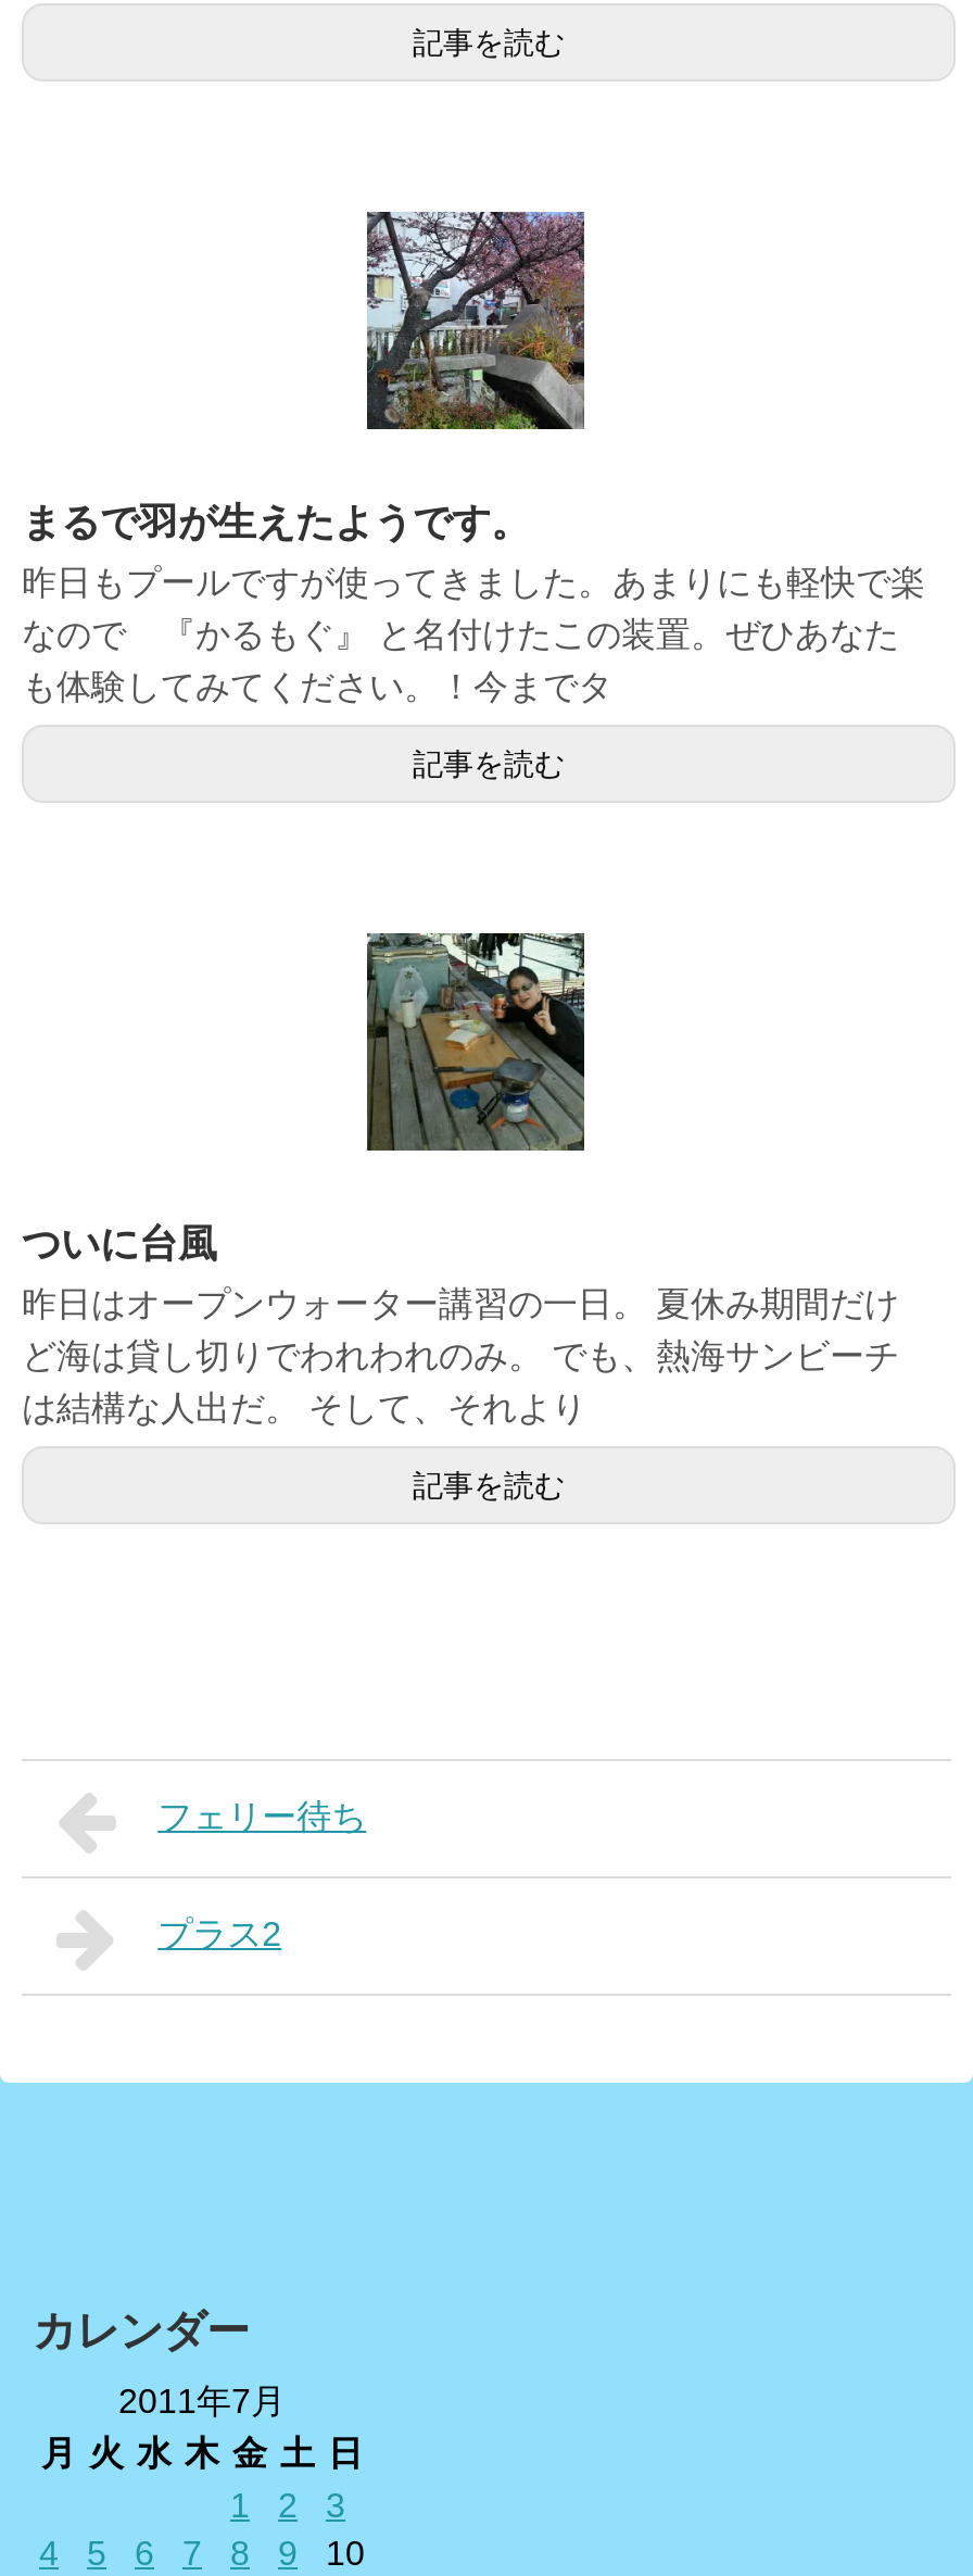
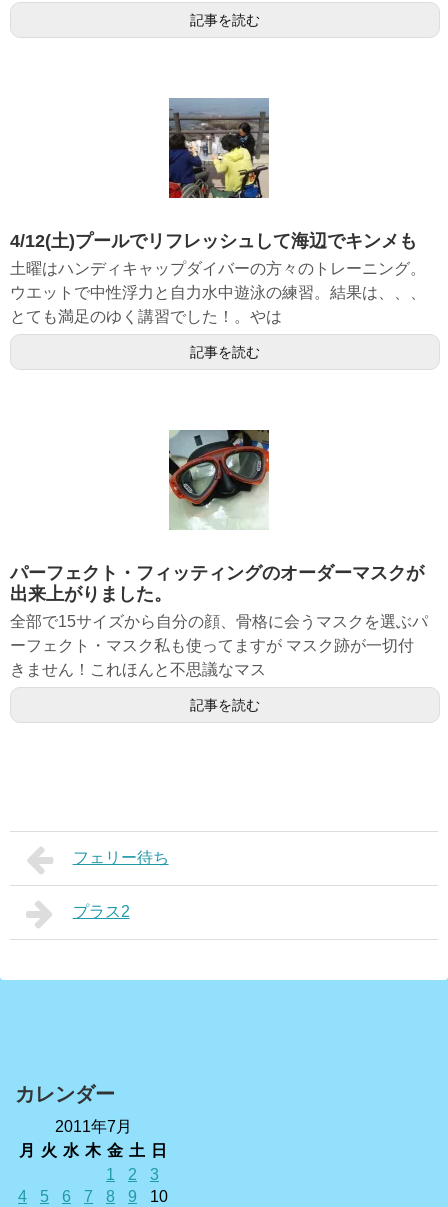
[22,210,925,705] [image] | まるで羽が生えたようです。 | 昨日もプールですが使ってきました。あまりにも軽快で楽 | なので 『かるもぐ』 と名付けたこの装置。ぜひあなた | も体験してみてください。！今までタ -> [10,98,426,325] [image] | 4/12(土)プールでリフレッシュして海辺でキンメも | 土曜はハンディキャップダイバーの方々のトレーニング。 | ウエットで中性浮力と自力水中遊泳の練習。結果は、、、 | とても満足のゆく講習でした！。やは
[22,931,899,1427] [image] | ついに台風 | 昨日はオープンウォーター講習の一日。 夏休み期間だけ | ど海は貸し切りでわれわれのみ。 でも、熱海サンビーチ | は結構な人出だ。 そして、それより -> [10,429,428,678] [image] | パーフェクト・フィッティングのオーダーマスクが | 出来上がりました。 | 全部で15サイズから自分の顔、骨格に会うマスクを選ぶパ | ーフェクト・マスク私も使ってますが マスク跡が一切付 | きません！これほんと不思議なマス

